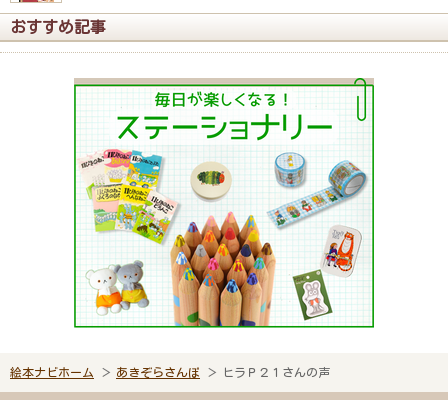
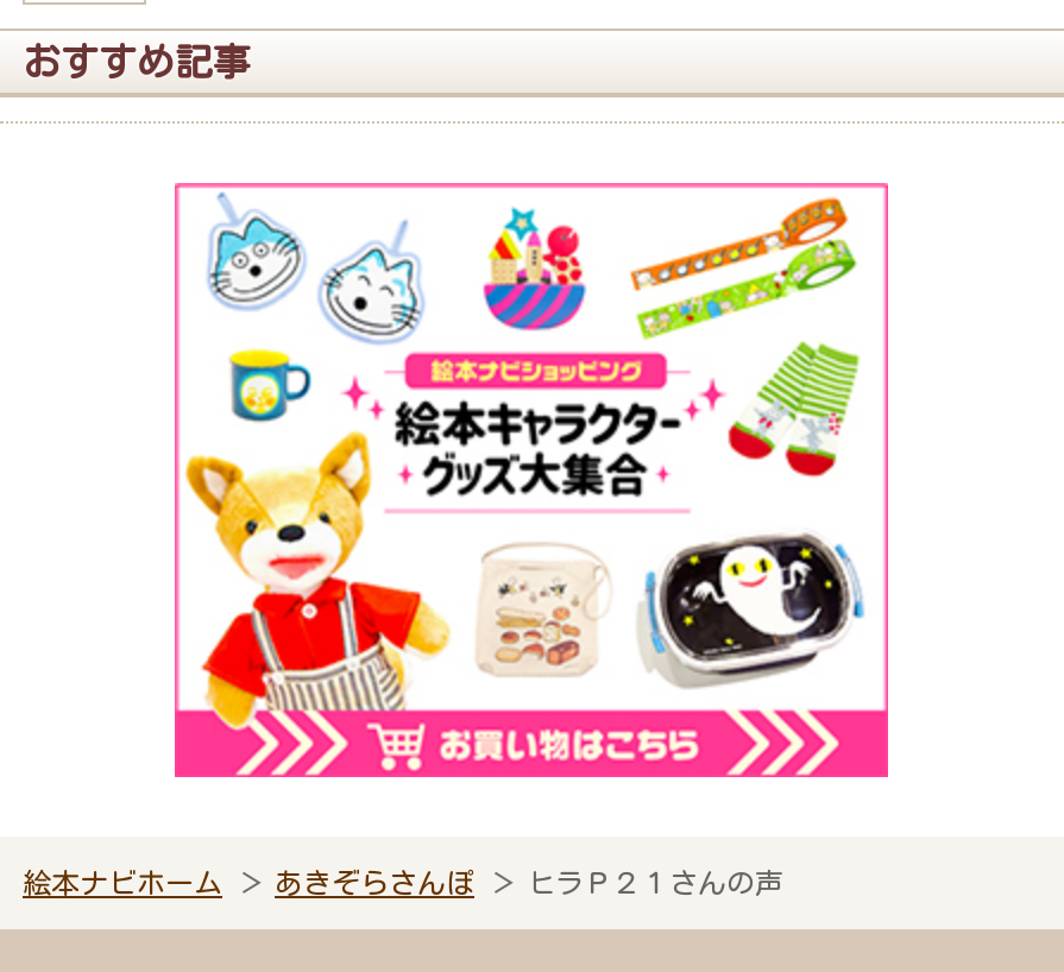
[73,77,375,329] [image] -> [172,181,890,780] [image]

